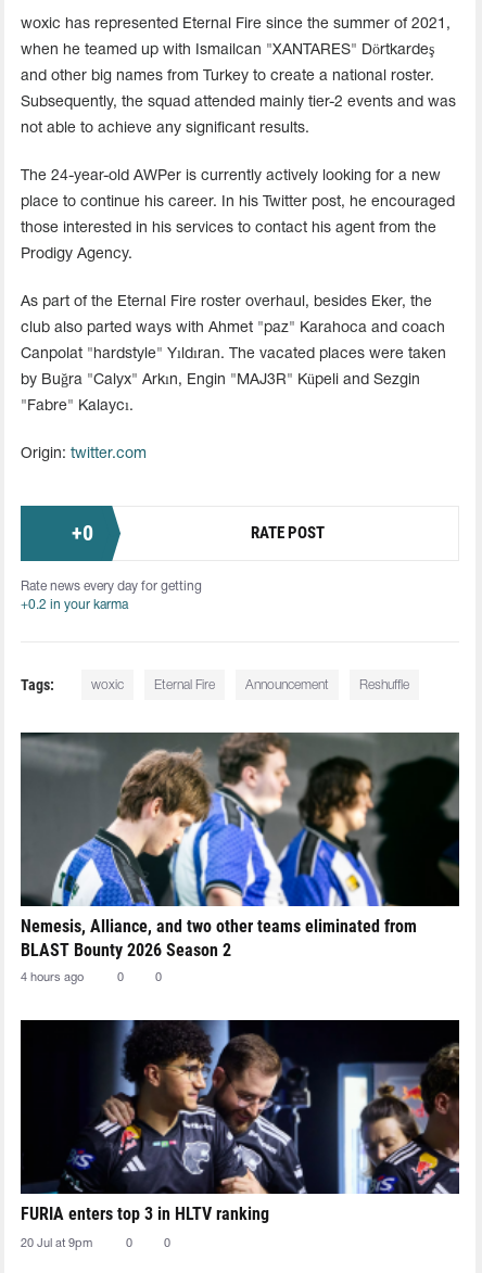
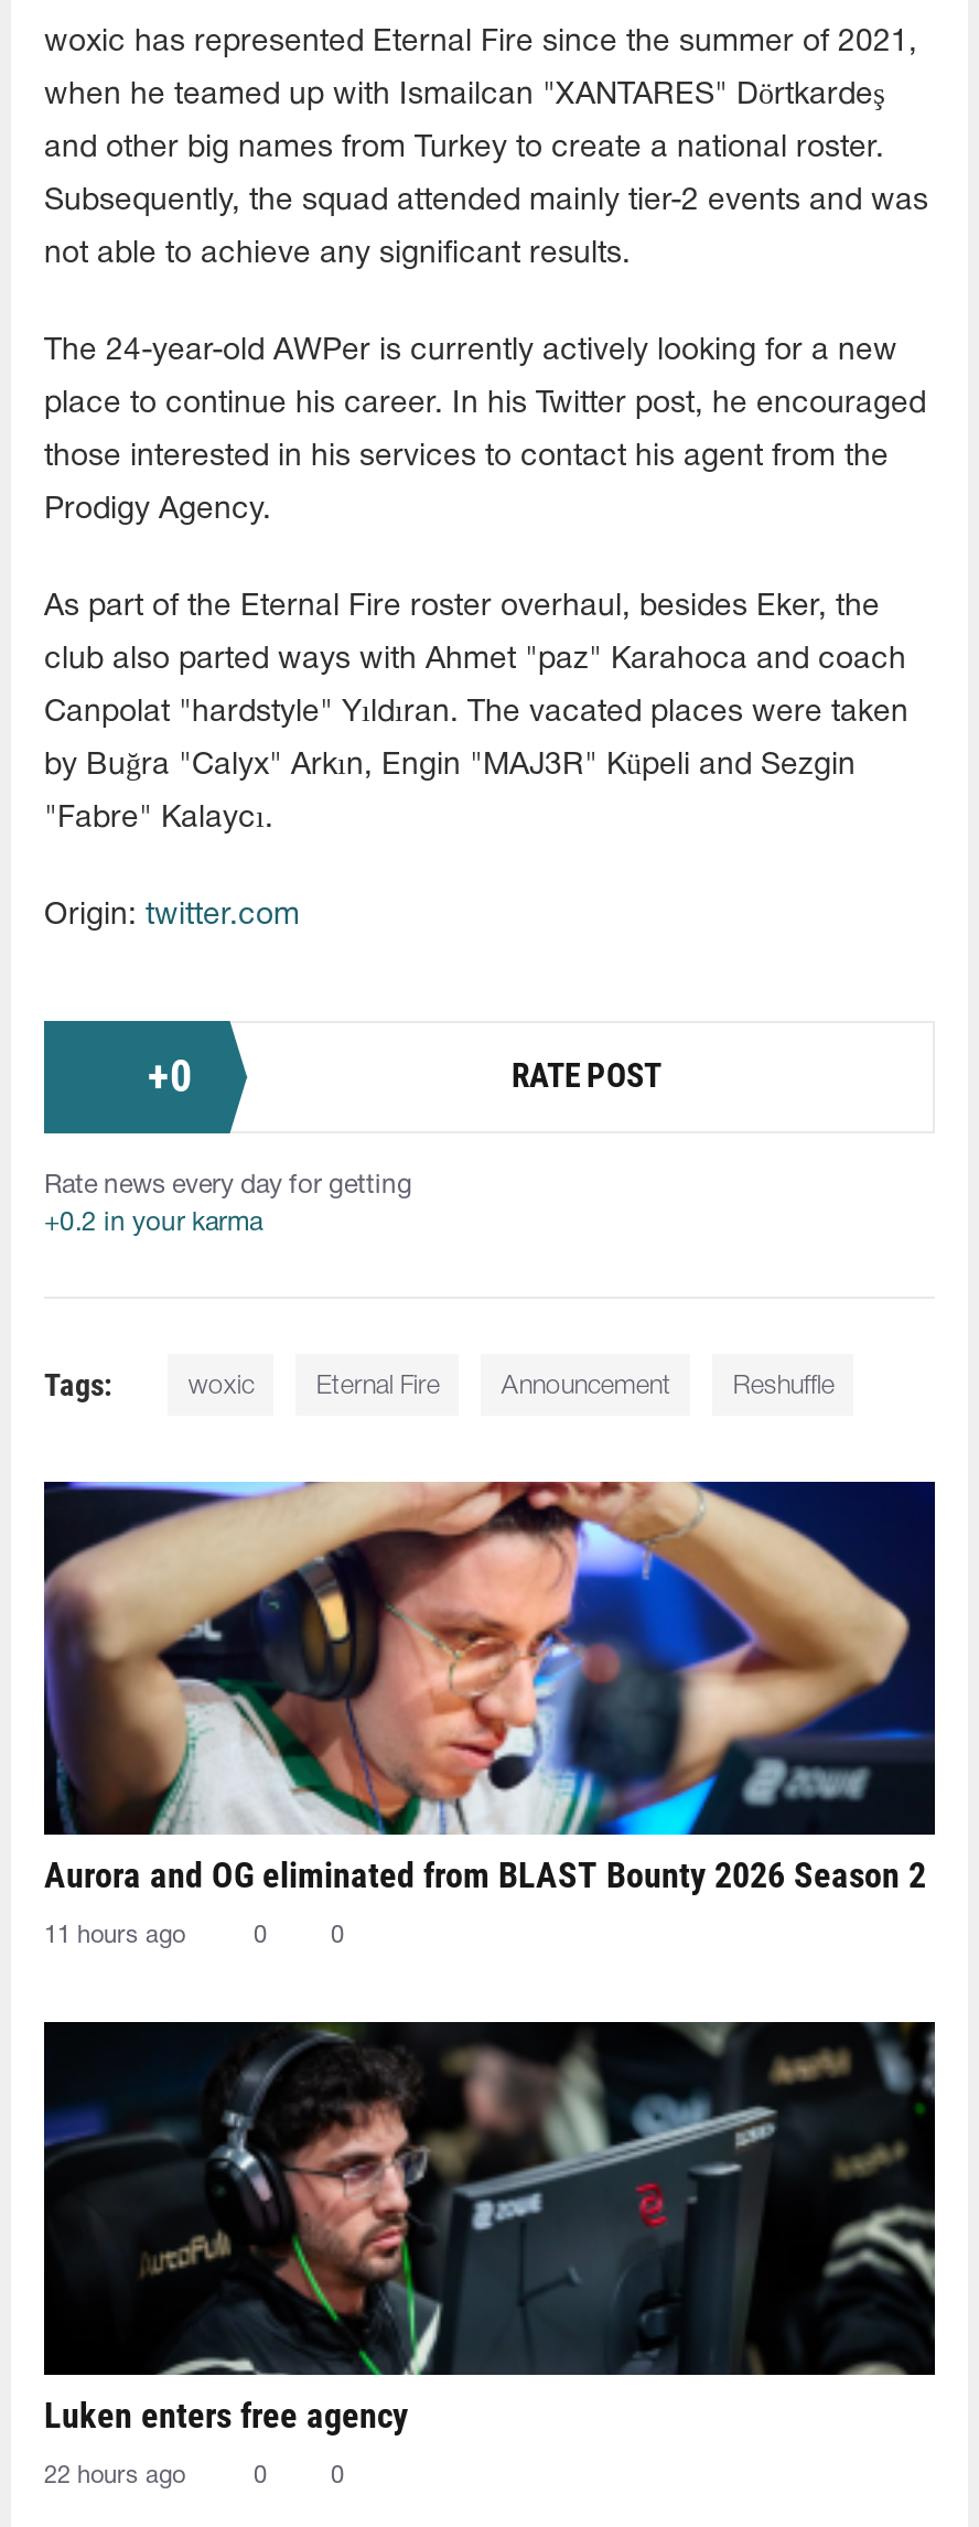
[21,731,460,960] [image] | Nemesis, Alliance, and two other teams eliminated from | BLAST Bounty 2026 Season 2 -> [44,1480,935,1896] [image] | Aurora and OG eliminated from BLAST Bounty 2026 Season 2
[21,972,84,983] 4 hours ago -> [44,1924,185,1946] 11 hours ago
[21,1019,460,1224] [image] | FURIA enters top 3 in HLTV ranking -> [42,2020,937,2436] [image] | Luken enters free agency
[21,1238,92,1249] 20 Jul at 9pm -> [44,2465,185,2487] 22 hours ago

